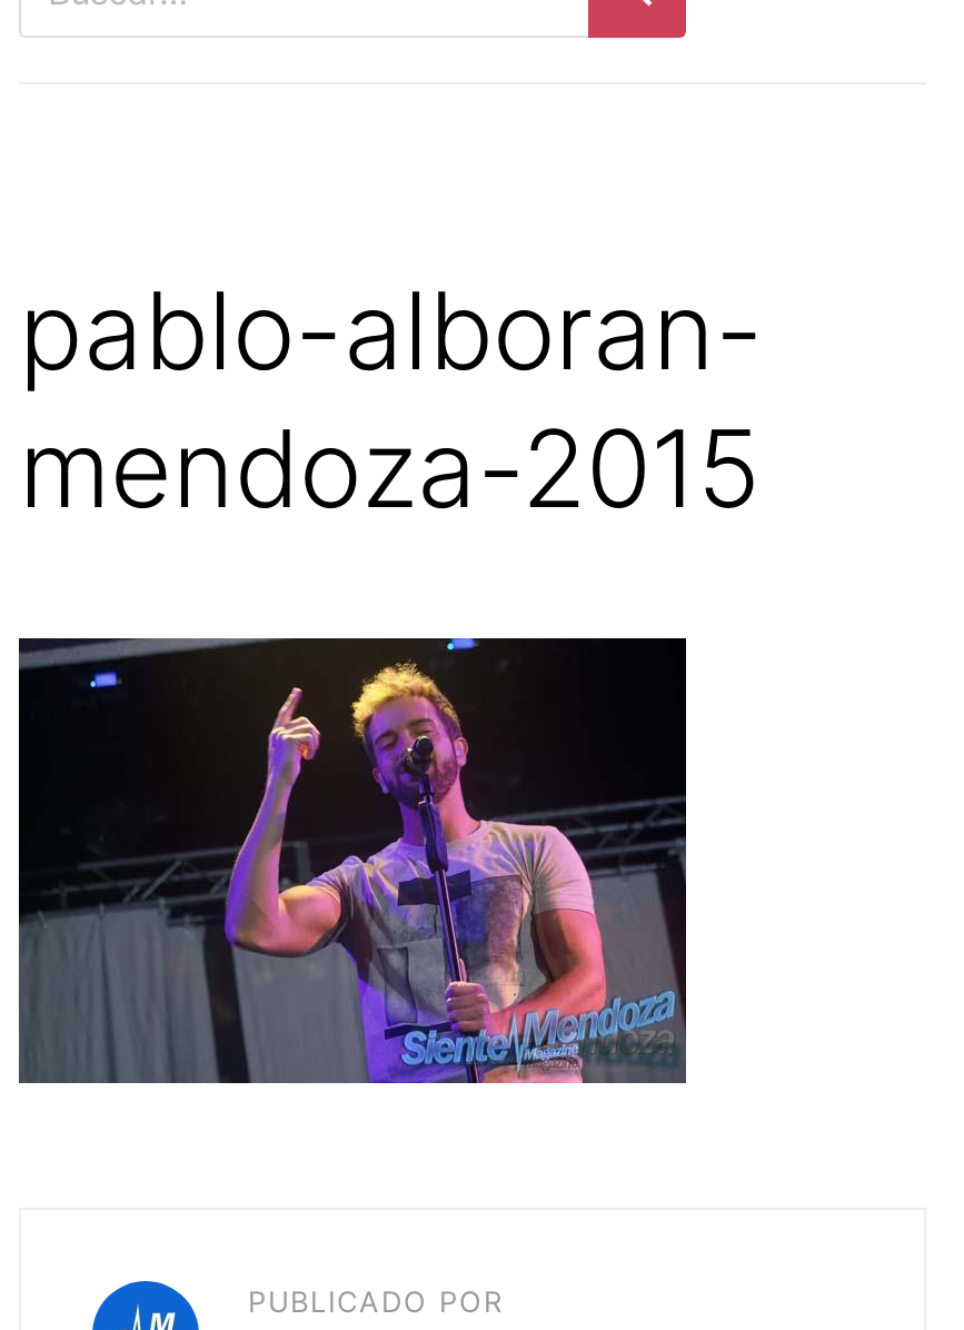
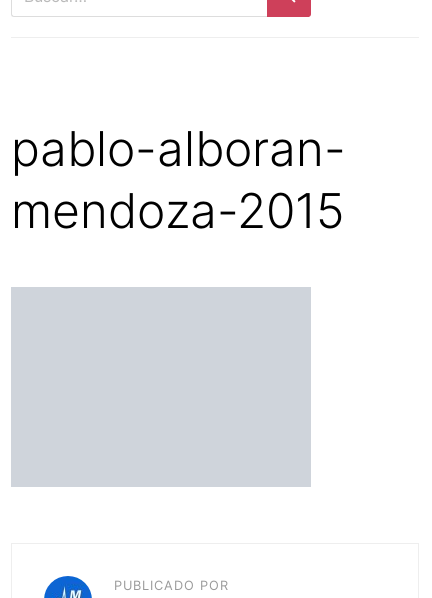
[17,636,688,1085] [image] -> none

